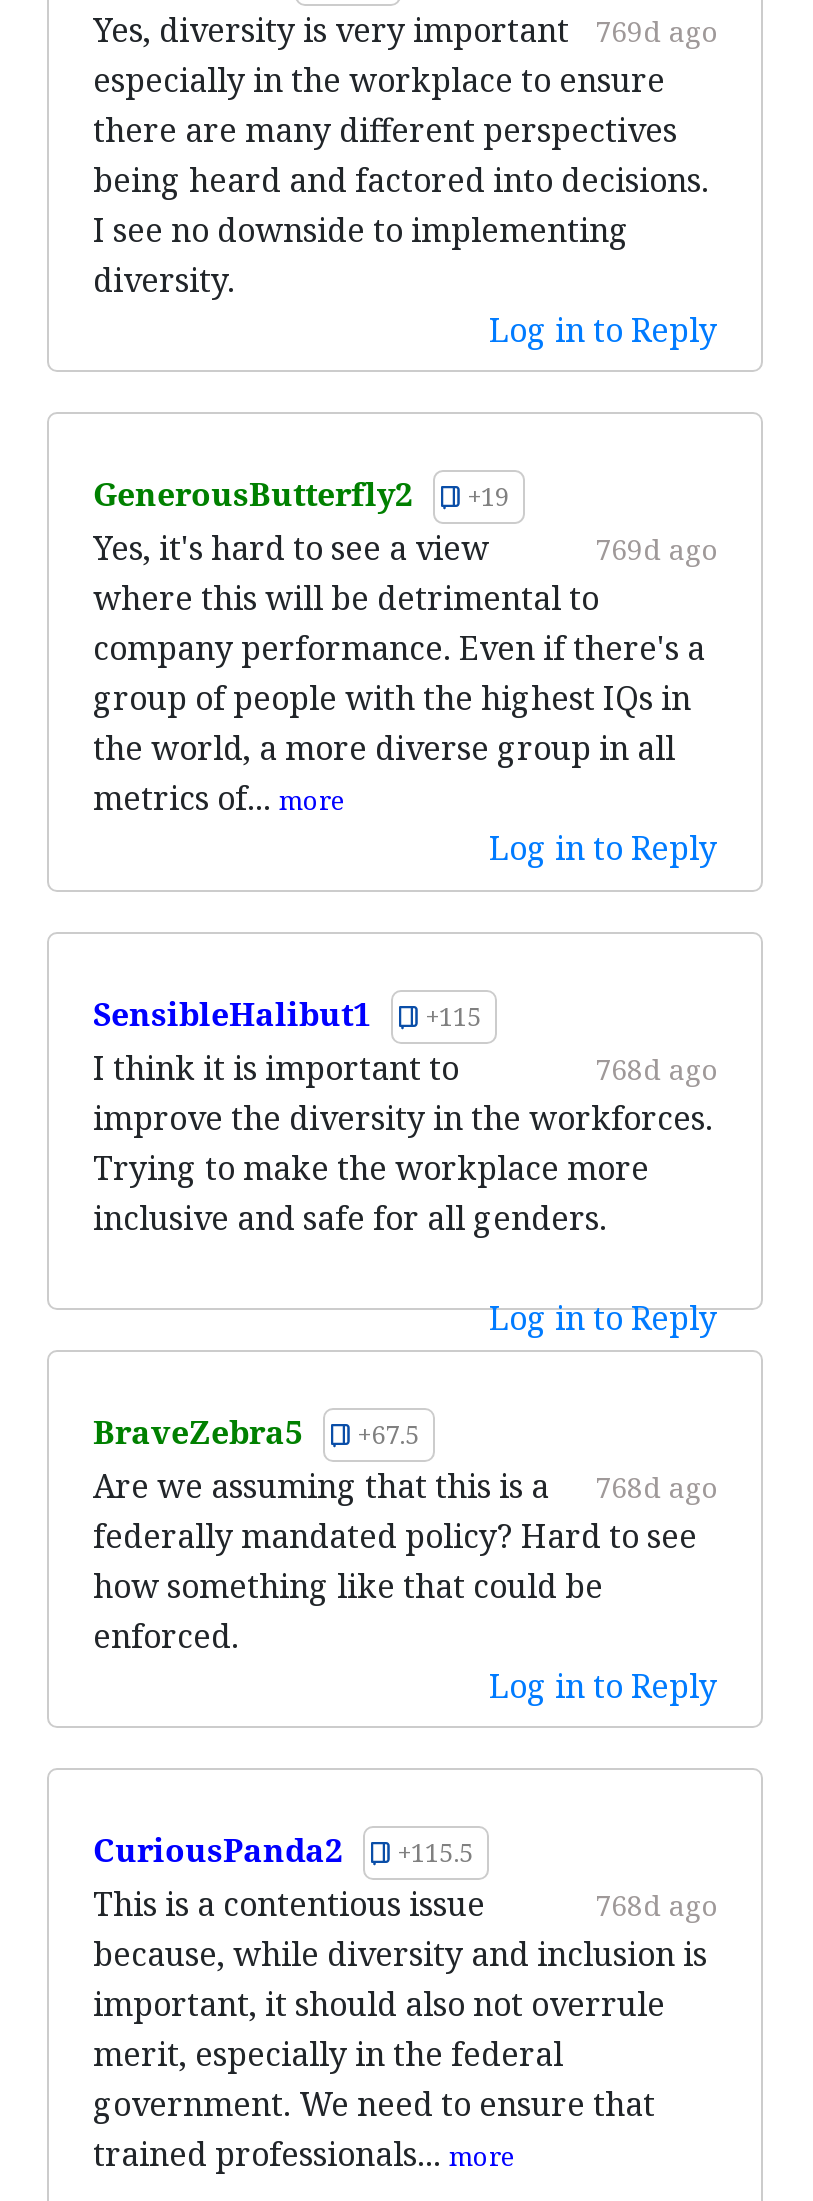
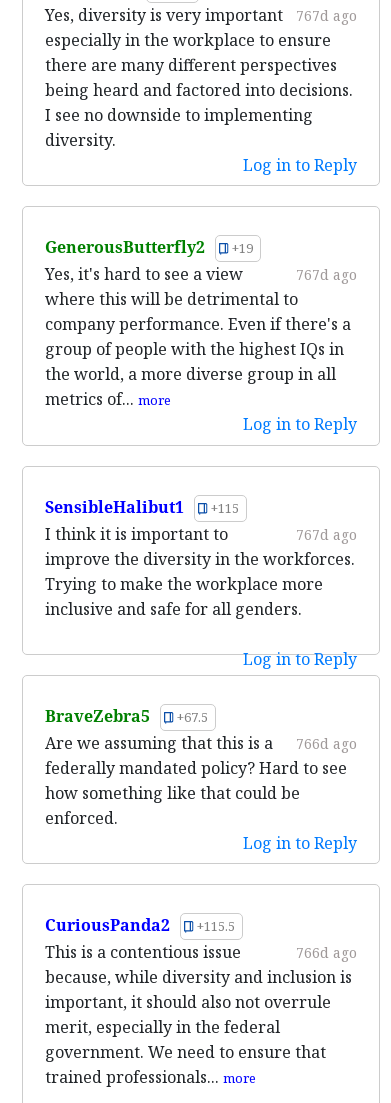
[93,8,717,52] Yes, diversity is very important 769d ago -> [45,4,357,26] Yes, diversity is very important 767d ago
[595,530,717,568] 769d ago -> [296,265,357,284] 767d ago
[595,1050,717,1088] 768d ago -> [296,525,357,544] 767d ago
[93,1464,717,1508] Are we assuming that this is a 768d ago -> [45,732,357,754] Are we assuming that this is a 766d ago
[595,1886,717,1924] 768d ago -> [296,943,357,962] 766d ago

